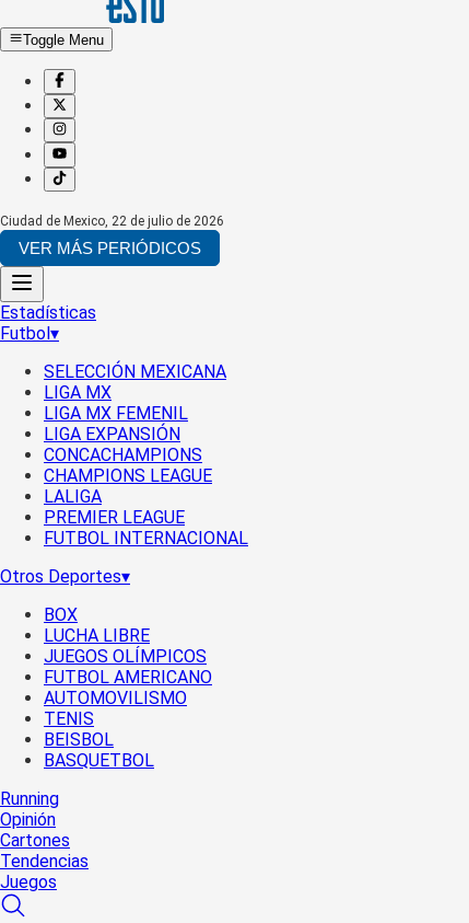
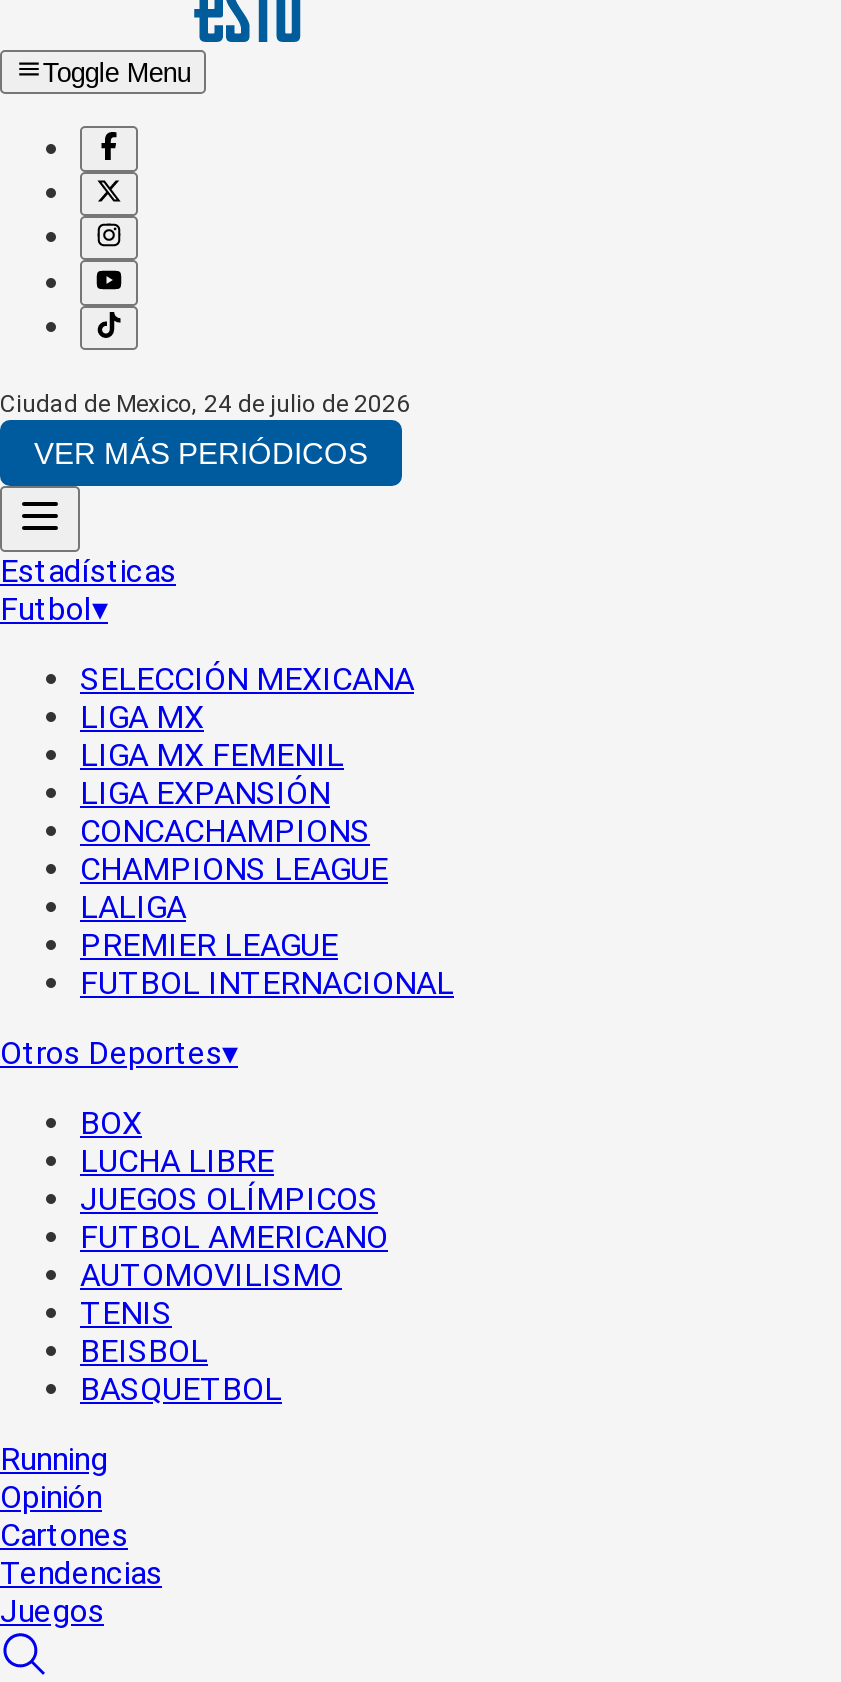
[0,214,224,229] Ciudad de Mexico, 22 de julio de 2026 -> [0,390,410,418] Ciudad de Mexico, 24 de julio de 2026

